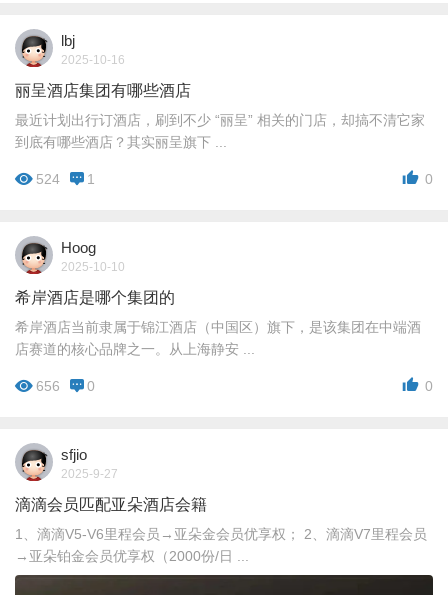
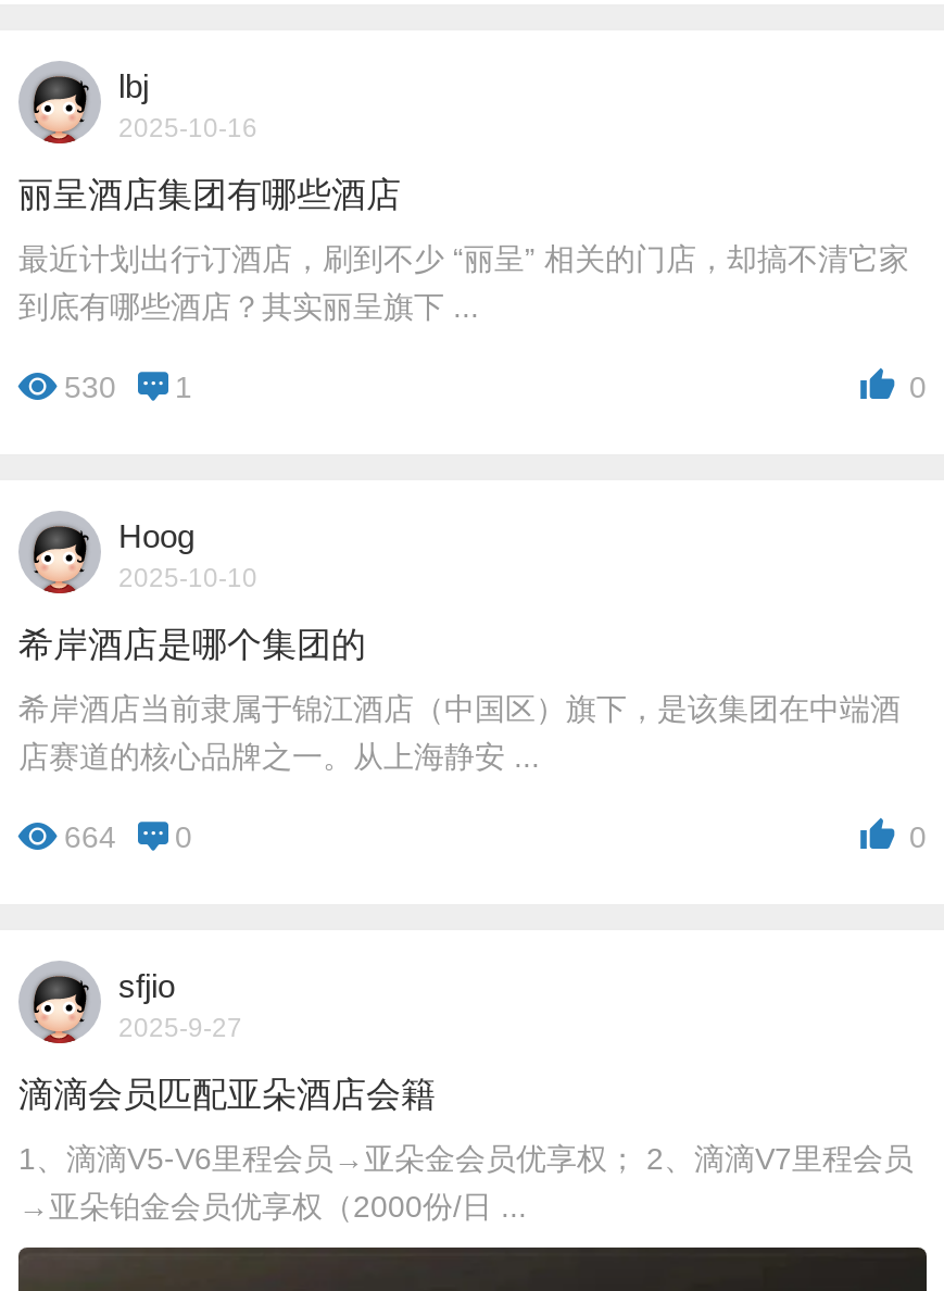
[36,171,95,187] 524 1 -> [64,369,192,404] 530 1
[36,378,95,394] 656 0 -> [64,819,192,854] 664 0

